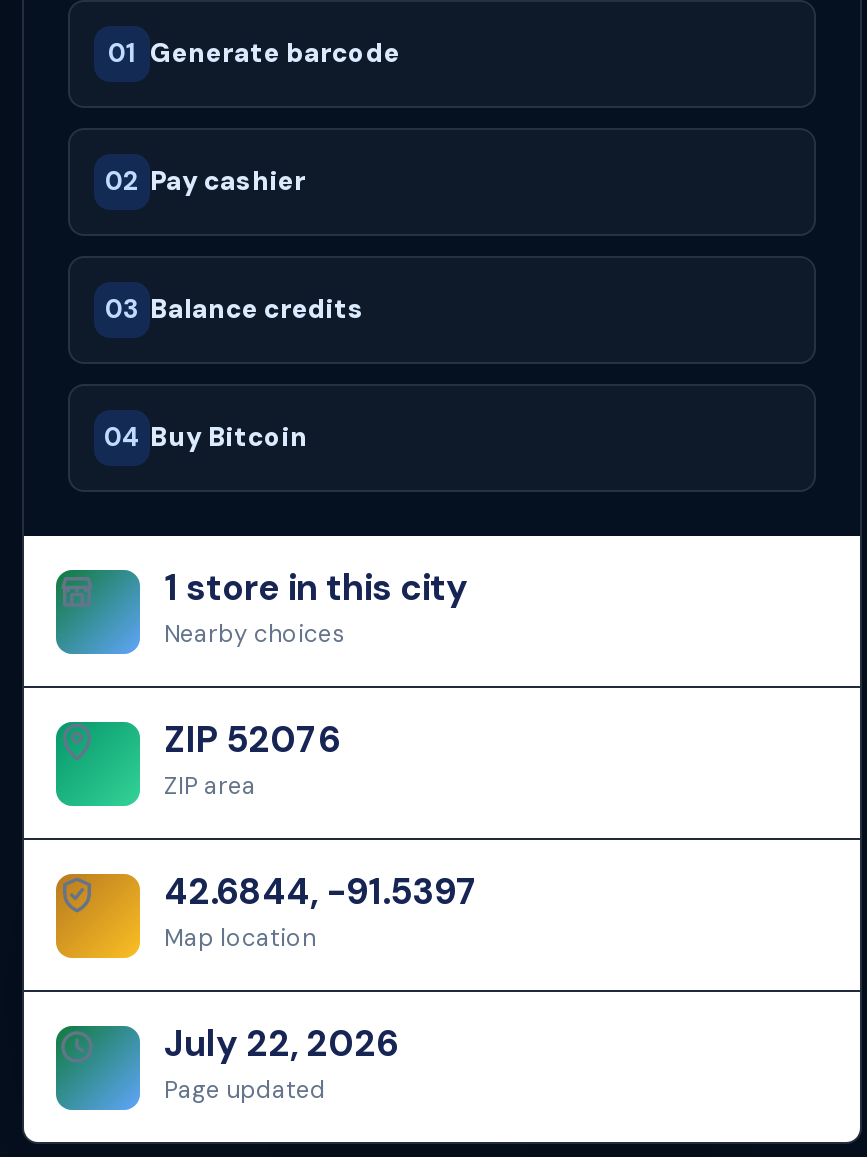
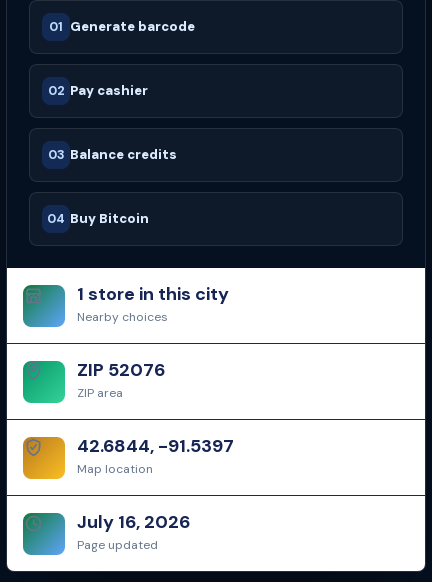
[164,1020,398,1068] July 22, 2026 -> [77,510,190,534] July 16, 2026

